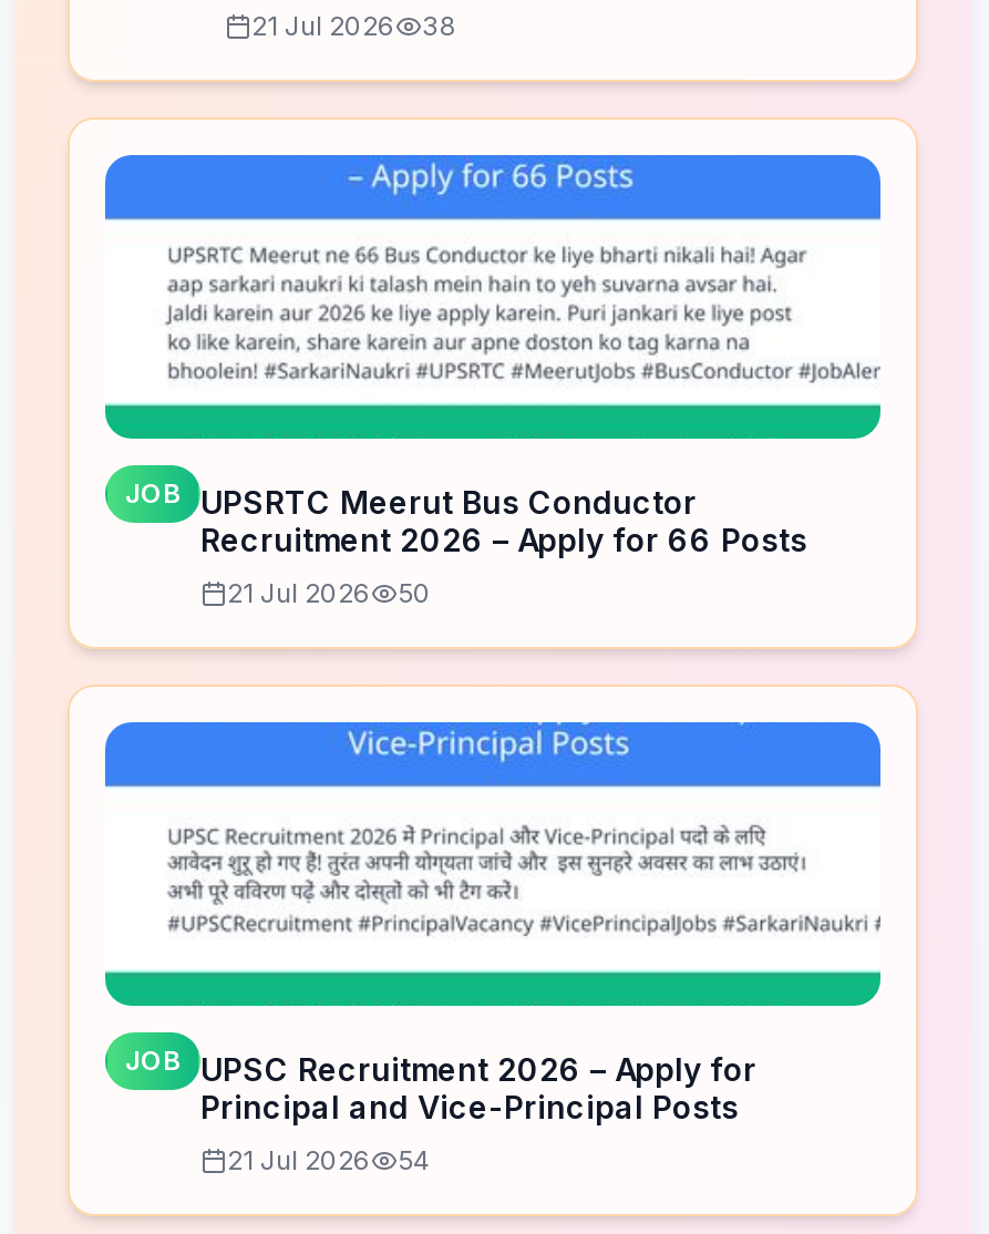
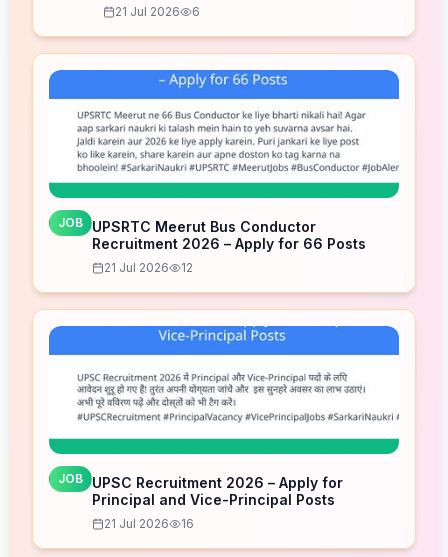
[251,9,457,42] 21 Jul 2026 38 -> [115,4,200,19] 21 Jul 2026 6
[227,576,431,609] 21 Jul 2026 50 -> [104,260,193,275] 21 Jul 2026 12
[227,1143,431,1176] 21 Jul 2026 54 -> [104,516,194,531] 21 Jul 2026 16

